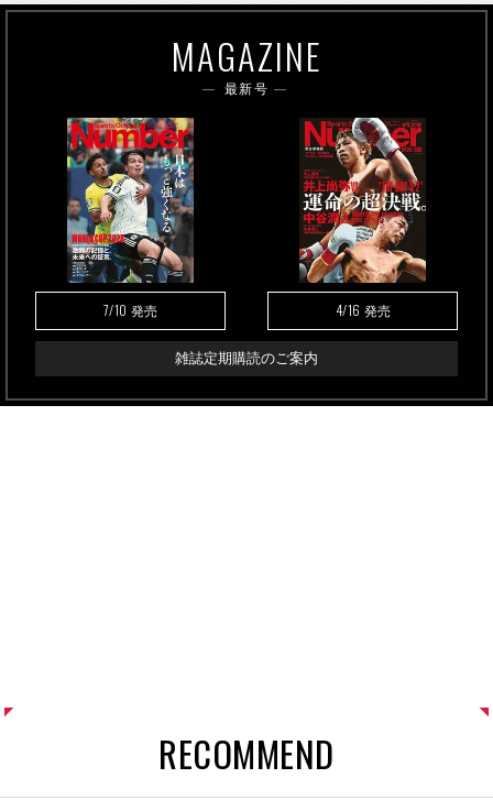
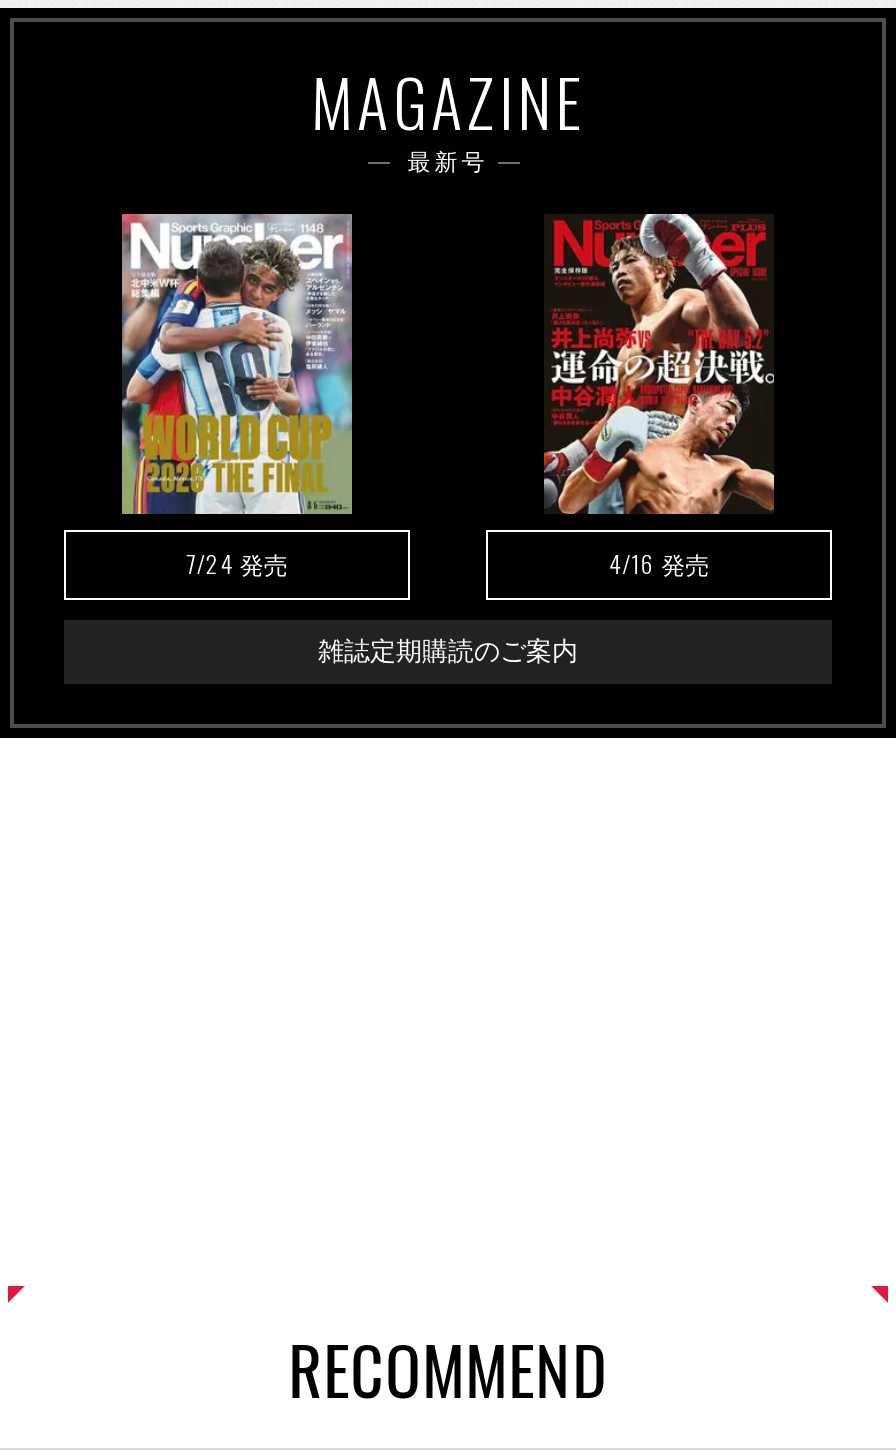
[67,117,194,319] [image] | 7/10発売 -> [120,212,354,579] [image] | 7/24発売

